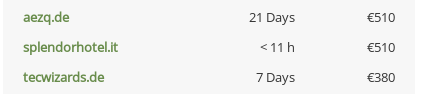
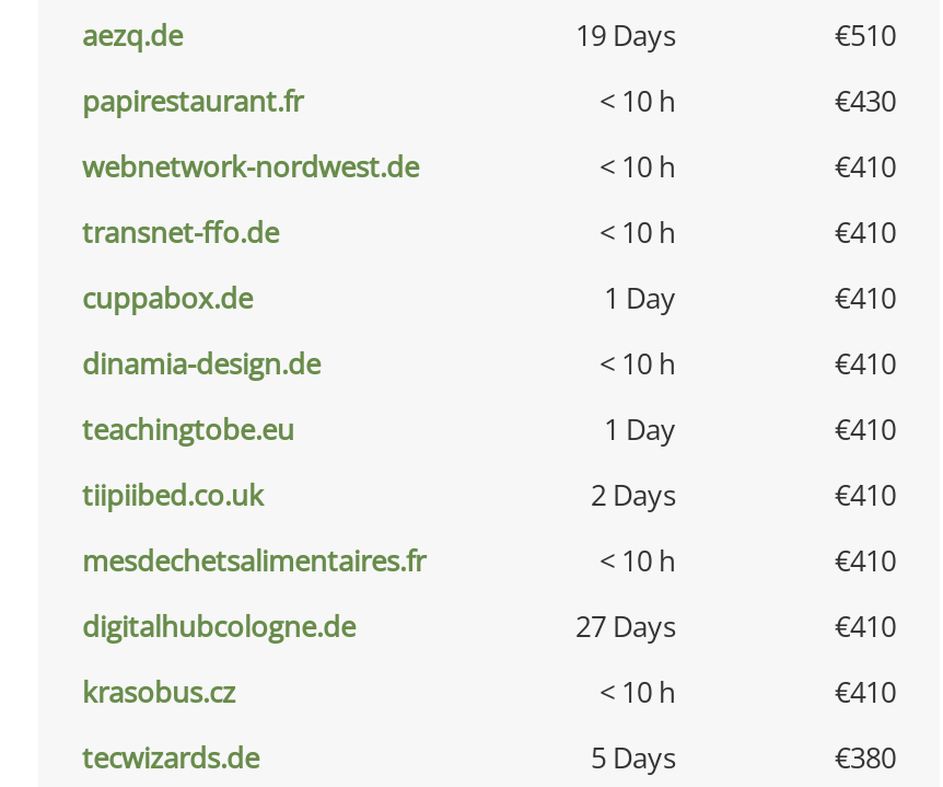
[248,7,294,25] 21 Days -> [575,14,676,54] 19 Days
[23,37,395,55] splendorhotel.it | < 11 h | €510 -> [82,80,896,710] papirestaurant.fr | < 10 h | €430 | webnetwork-nordwest.de | < 10 h | €410 | transnet-ffo.de | < 10 h | €410 | cuppabox.de | 1 Day | €410 | dinamia-design.de | < 10 h | €410 | teachingtobe.eu | 1 Day | €410 | tiipiibed.co.uk | 2 Days | €410 | mesdechetsalimentaires.fr | < 10 h | €410 | digitalhubcologne.de | 27 Days | €410 | krasobus.cz | < 10 h | €410
[255,67,294,85] 7 Days -> [591,737,676,776] 5 Days

